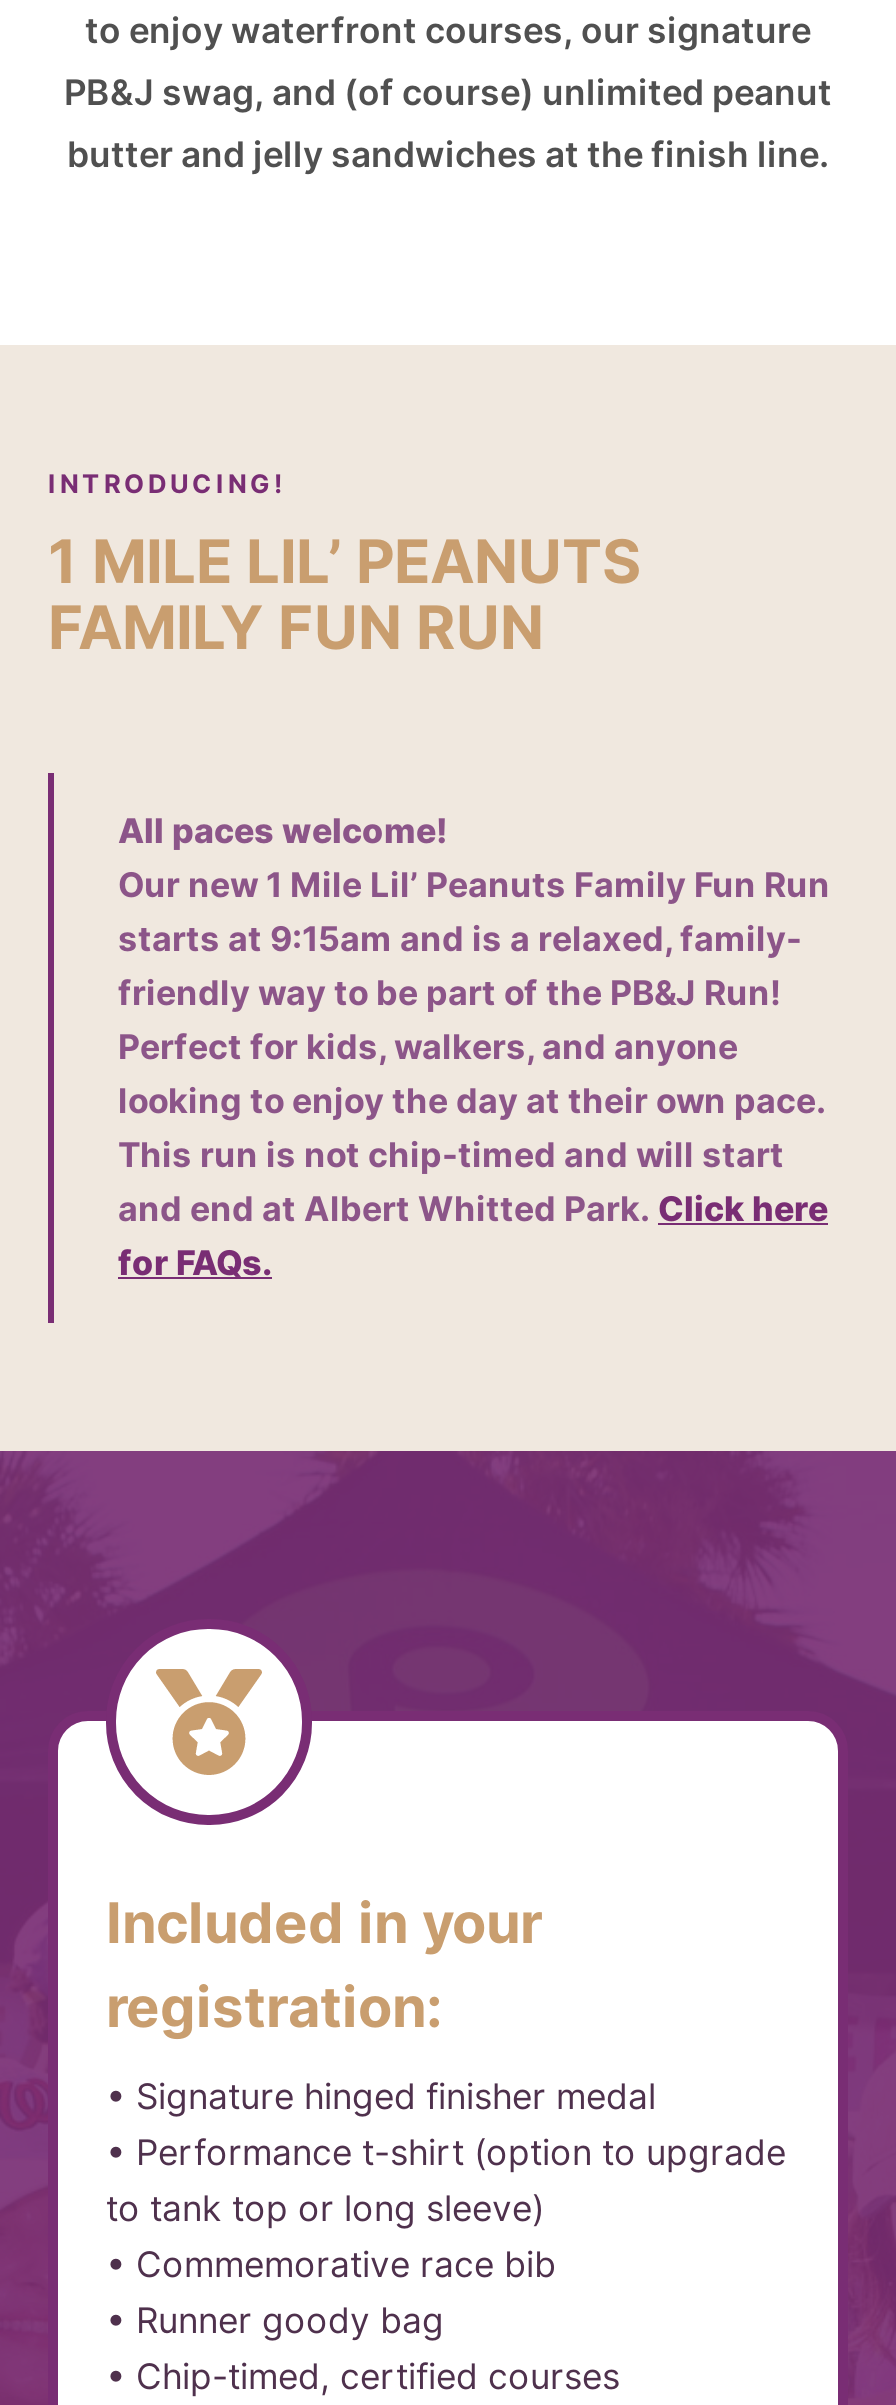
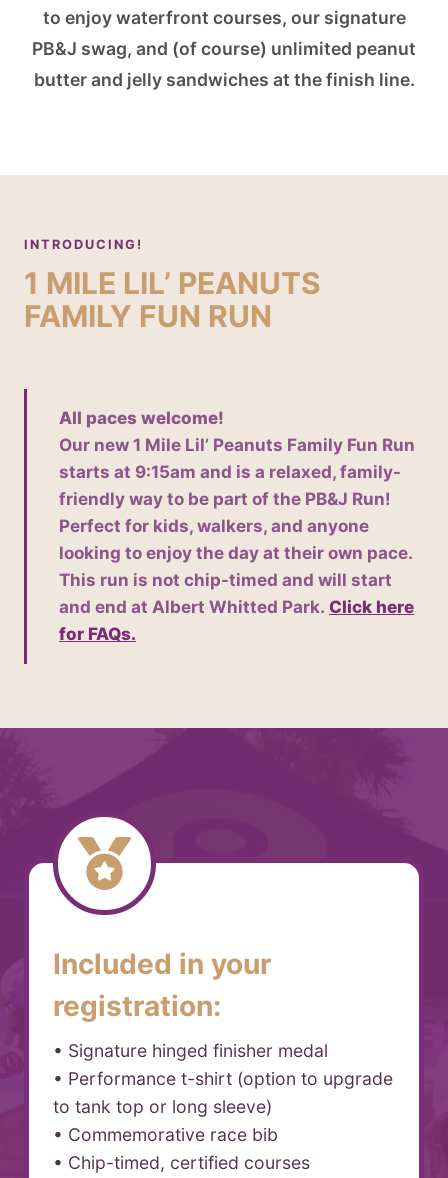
[106,2298,444,2340] • Runner goody bag -> none

